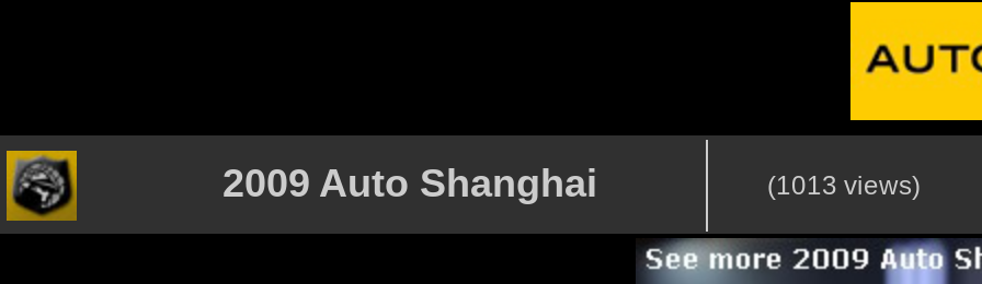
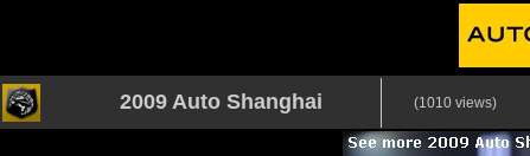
[767,170,921,201] (1013 views) -> [414,95,497,111] (1010 views)

